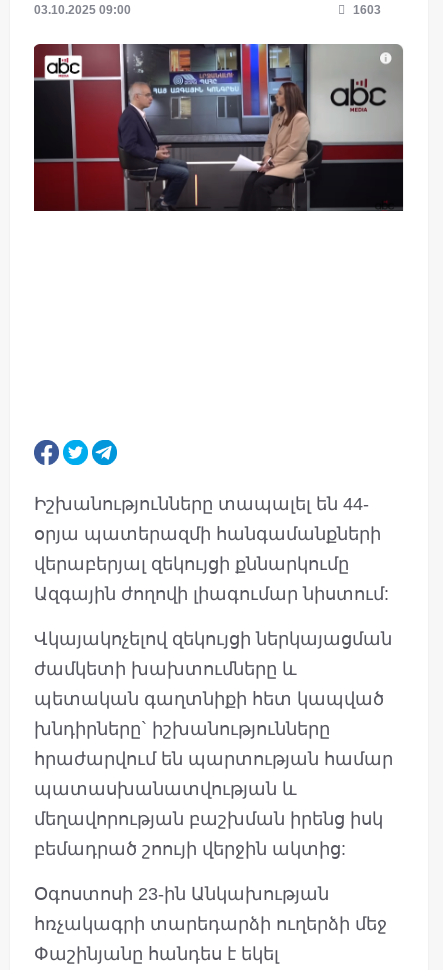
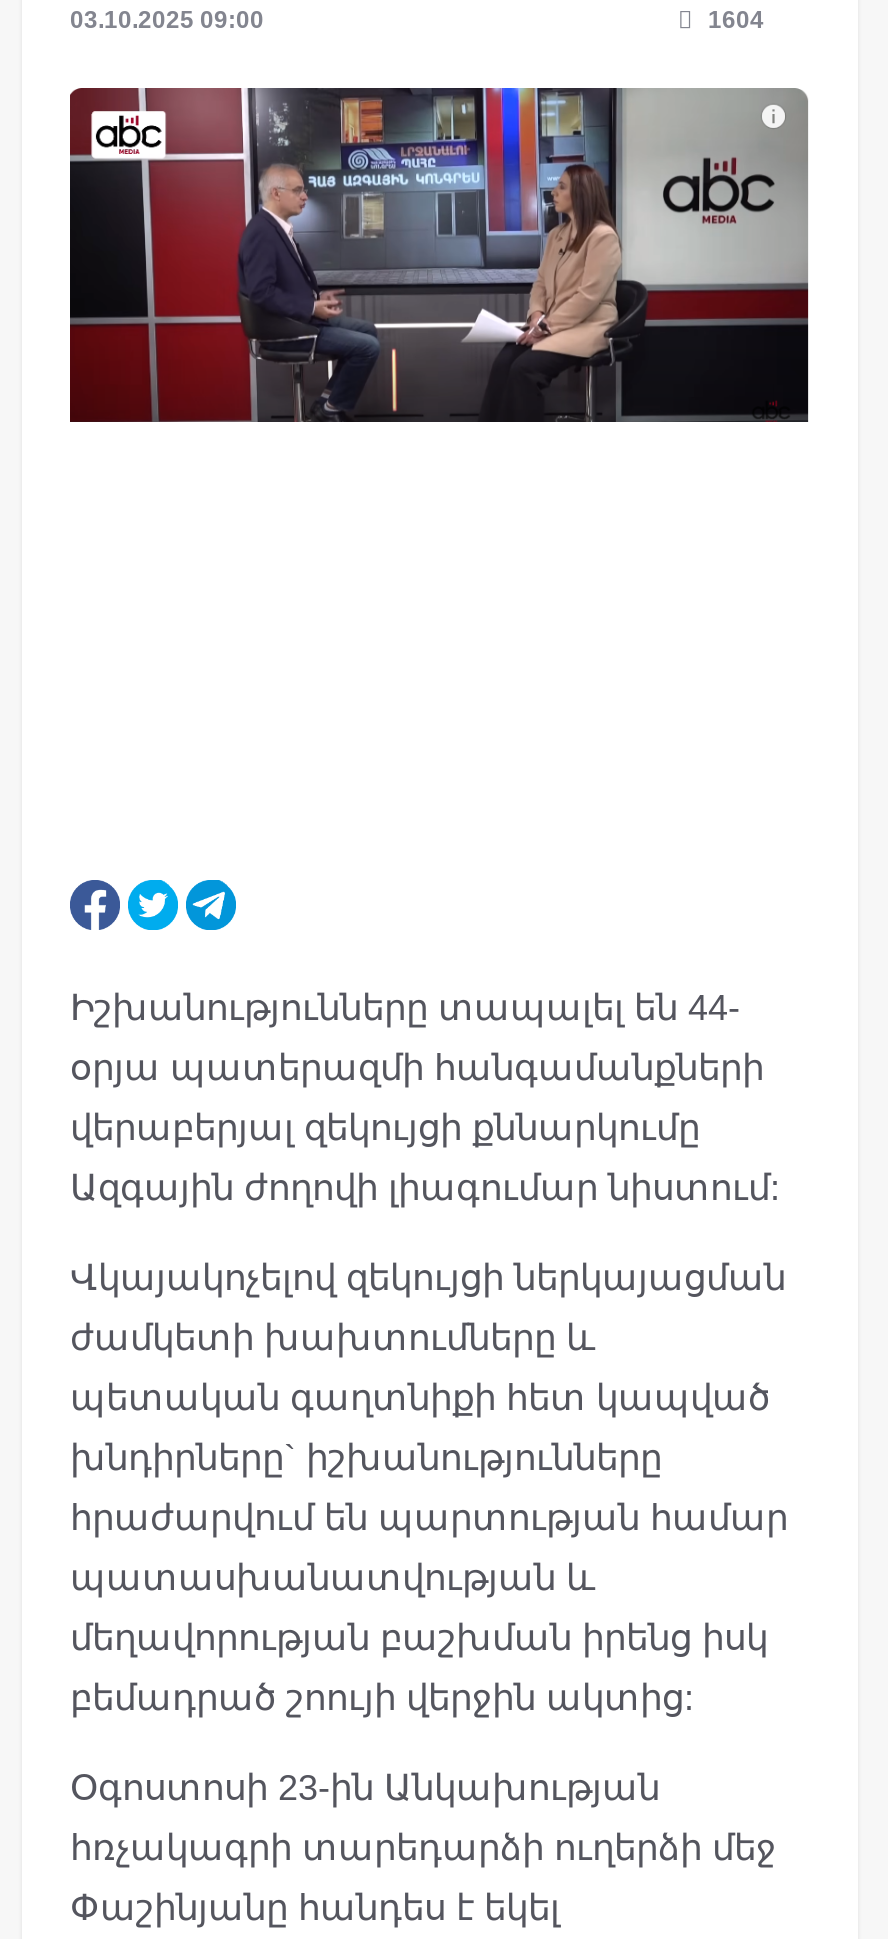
[353,3,381,17] 1603 -> [708,6,764,34] 1604

